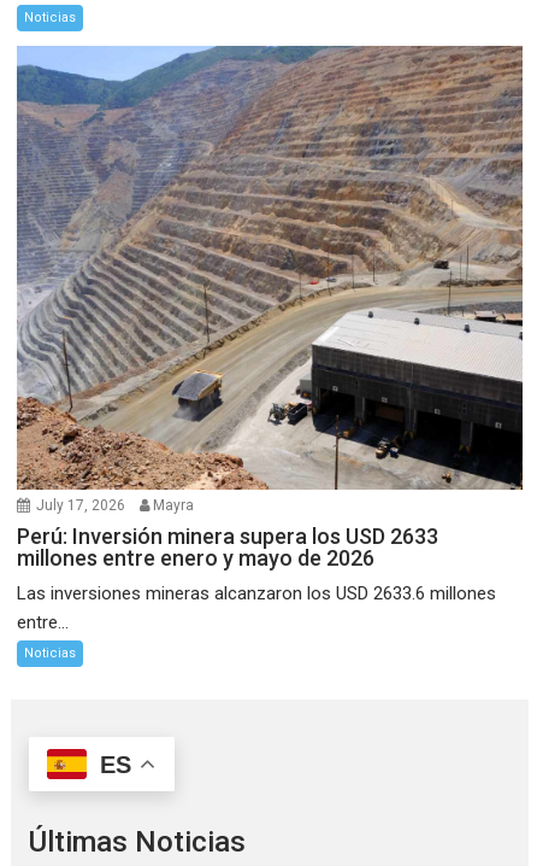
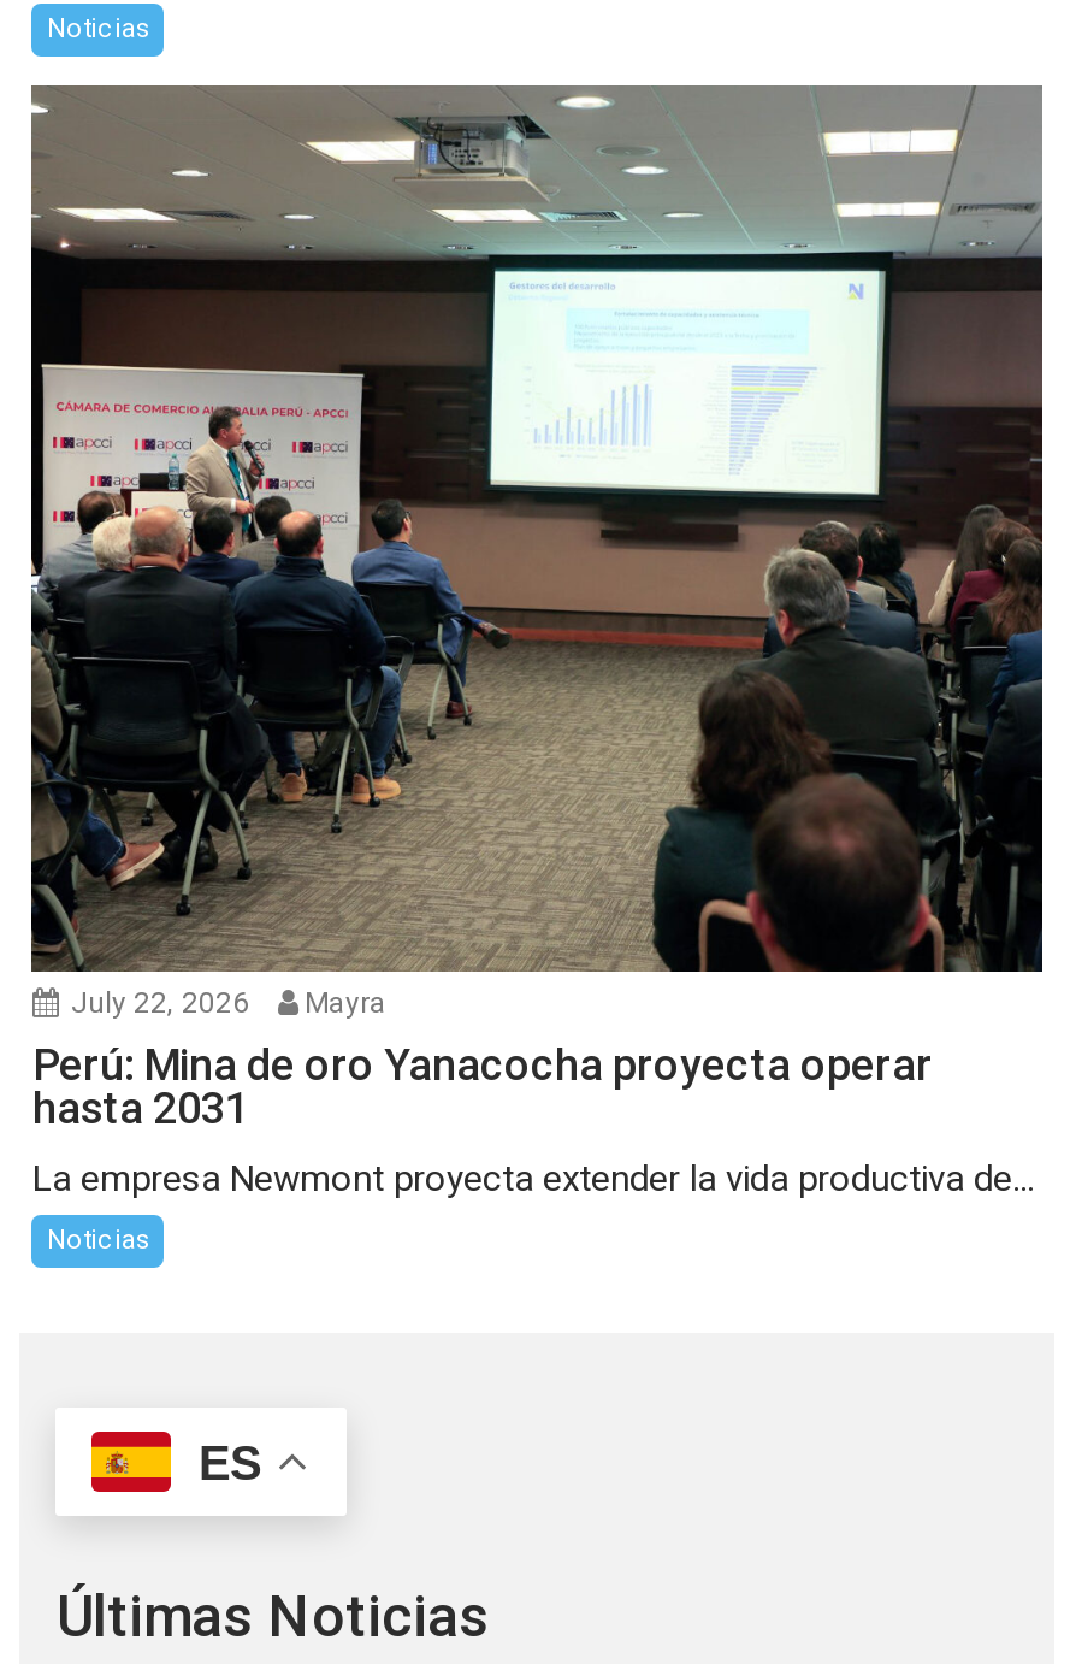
[16,46,524,514] [image] | July 17, 2026 Mayra -> [29,83,1045,1021] [image] | July 22, 2026 Mayra
[17,524,439,571] Perú: Inversión minera supera los USD 2633 | millones entre enero y mayo de 2026 -> [32,1040,933,1134] Perú: Mina de oro Yanacocha proyecta operar | hasta 2031
[17,583,497,634] Las inversiones mineras alcanzaron los USD 2633.6 millones | entre... -> [32,1158,1034,1202] La empresa Newmont proyecta extender la vida productiva de...

